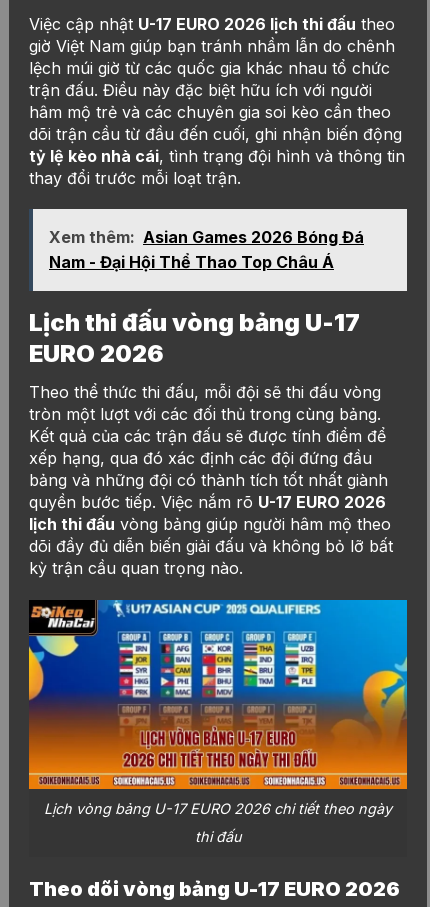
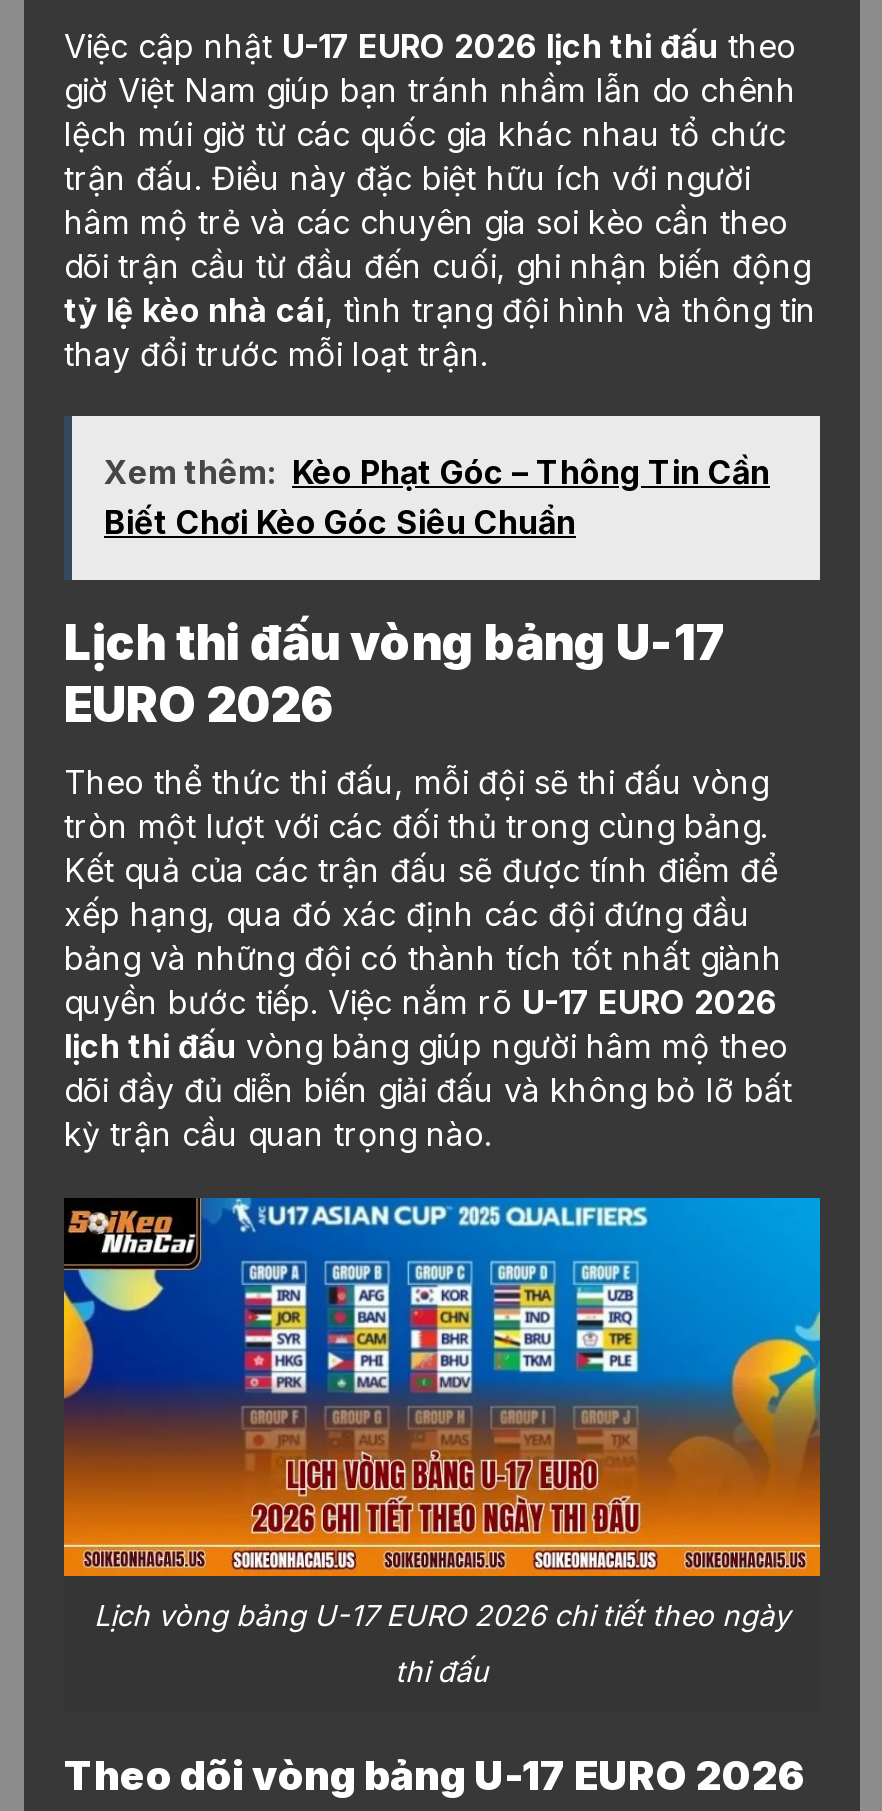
[49,227,364,272] Xem thêm: Asian Games 2026 Bóng Đá | Nam - Đại Hội Thể Thao Top Châu Á -> [104,453,770,543] Xem thêm: Kèo Phạt Góc – Thông Tin Cần | Biết Chơi Kèo Góc Siêu Chuẩn

